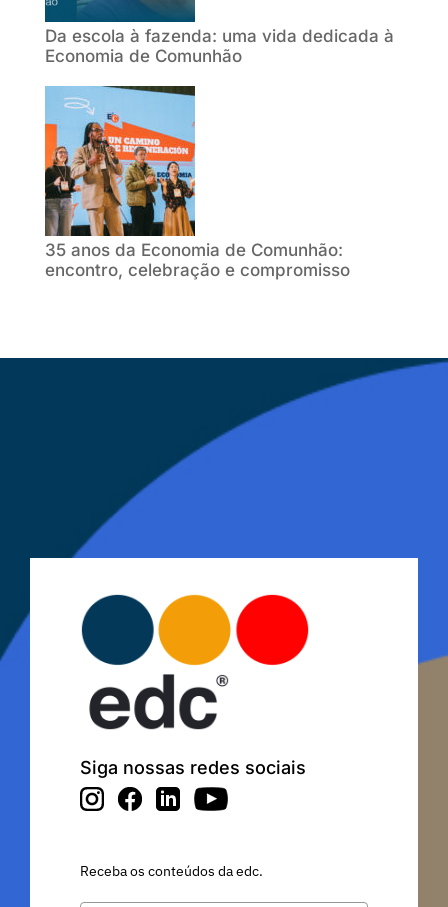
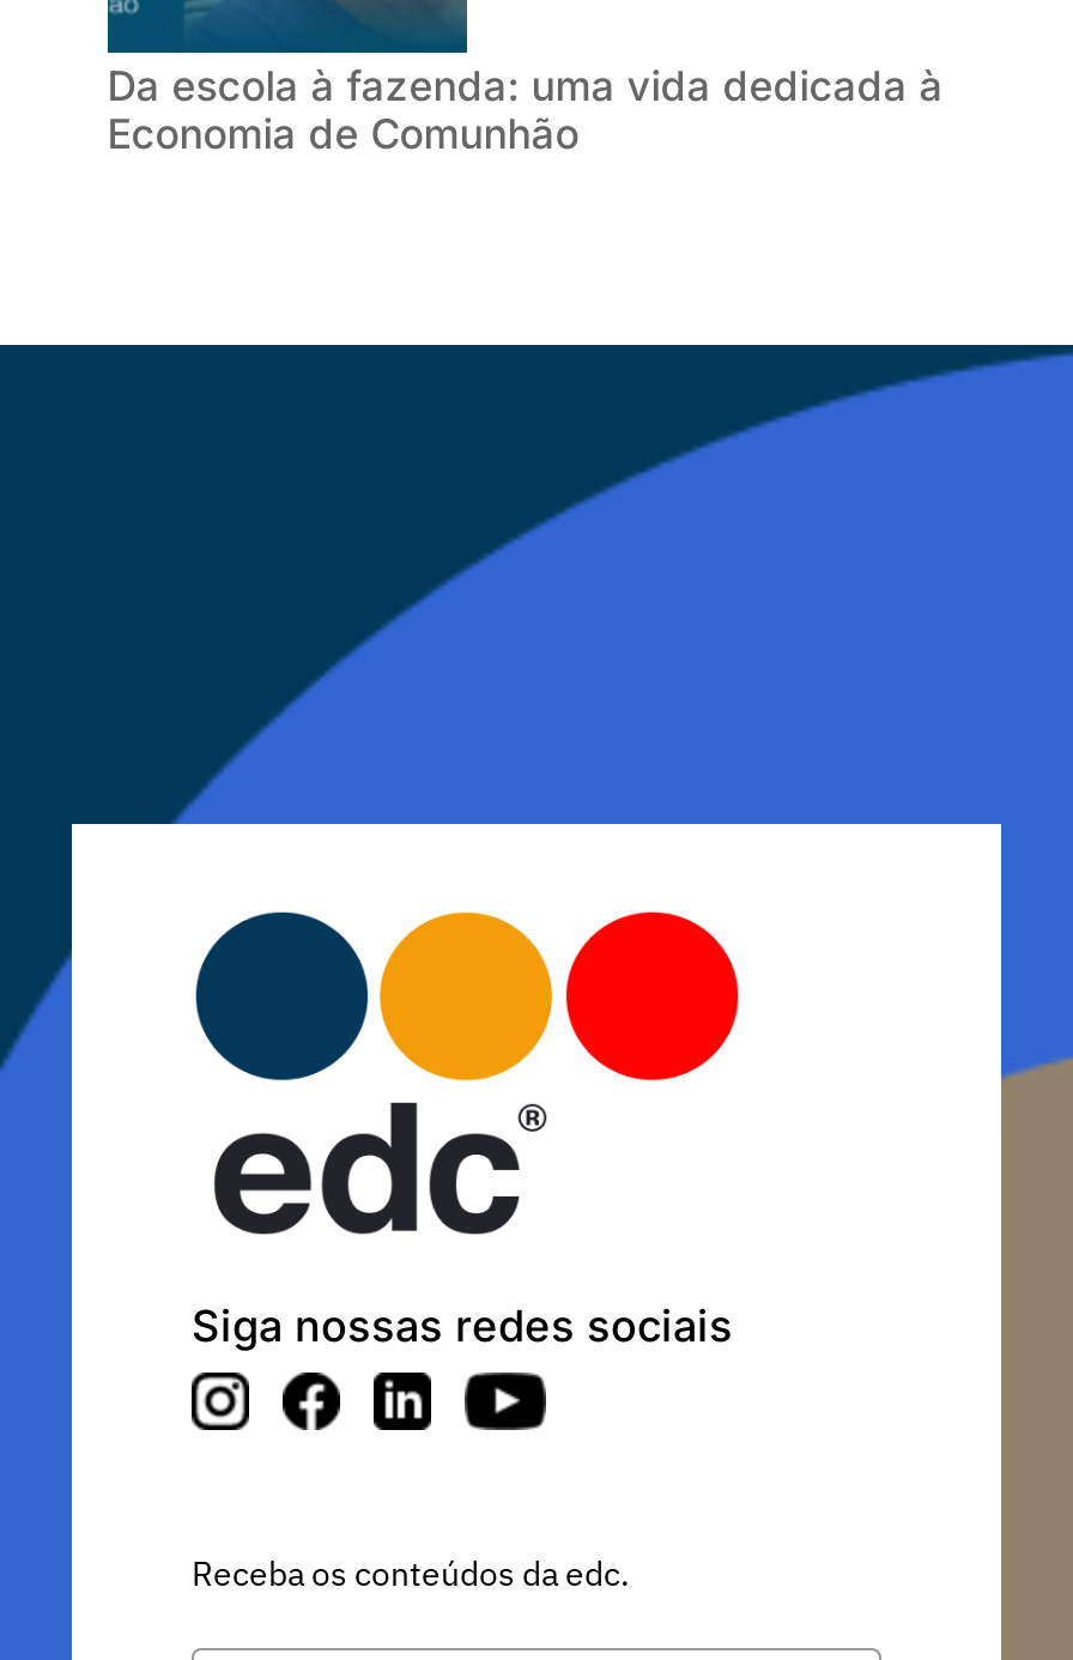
[44,85,350,280] [image] | 35 anos da Economia de Comunhão: | encontro, celebração e compromisso -> none

